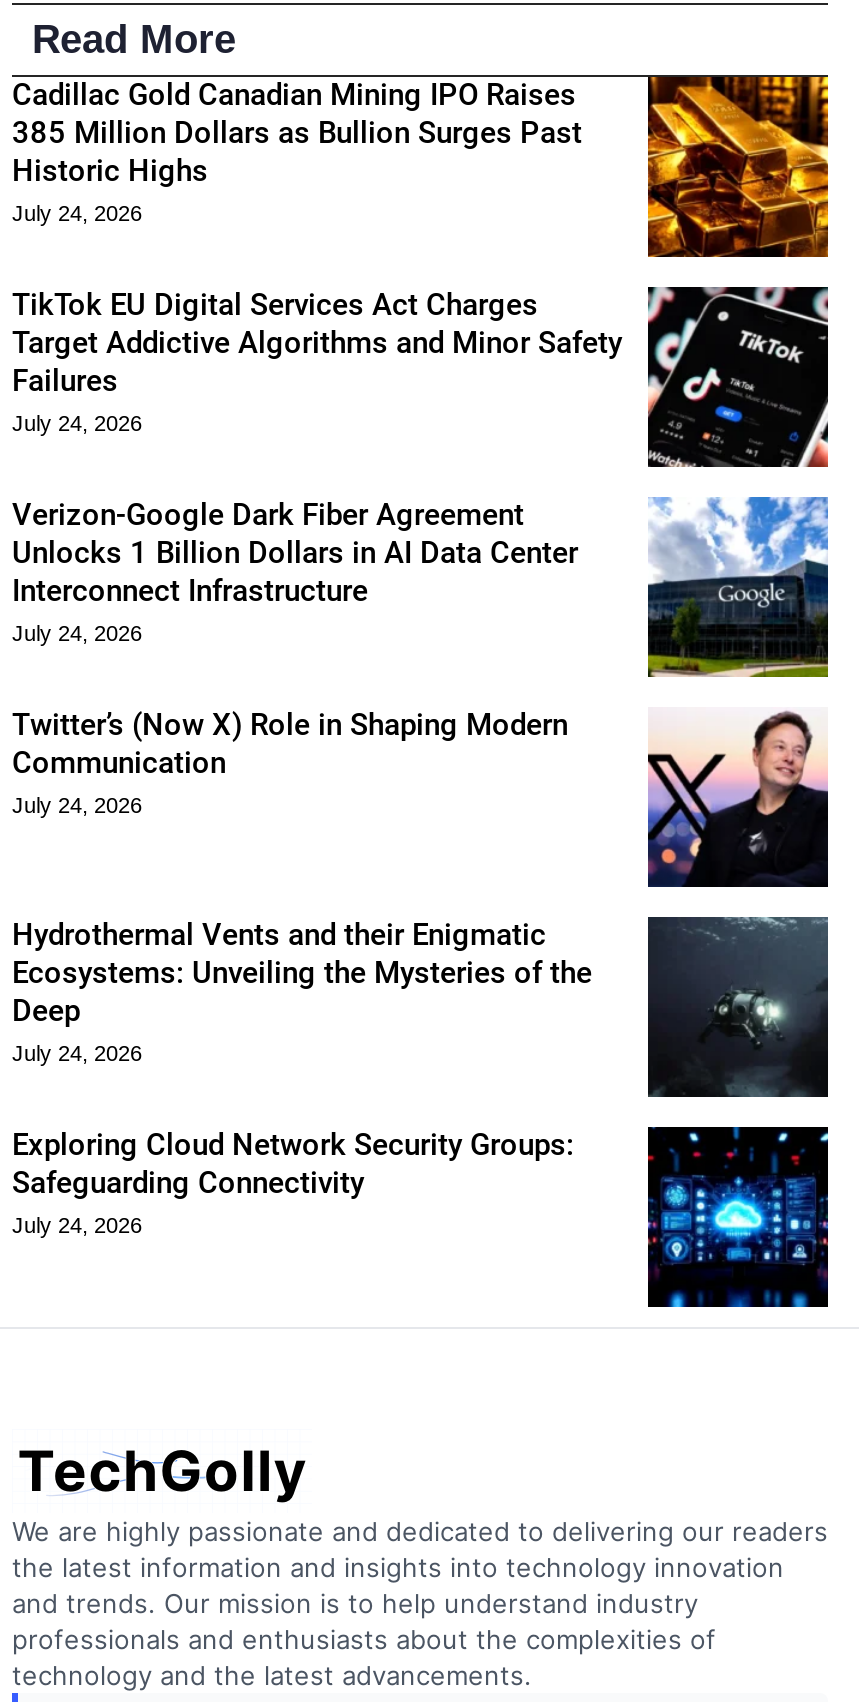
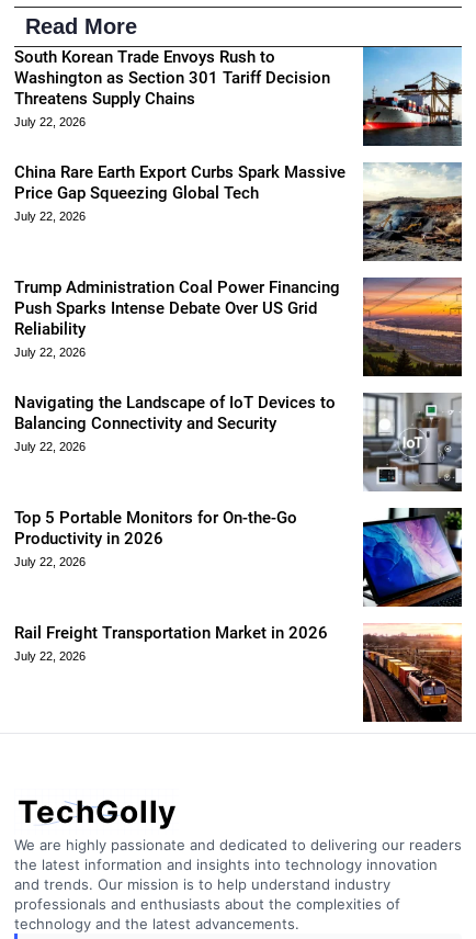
[12,76,582,224] Cadillac Gold Canadian Mining IPO Raises | 385 Million Dollars as Bullion Surges Past | Historic Highs | July 24, 2026 -> [14,47,330,128] South Korean Trade Envoys Rush to | Washington as Section 301 Tariff Decision | Threatens Supply Chains | July 22, 2026
[12,75,830,434] [image] | TikTok EU Digital Services Act Charges | Target Addictive Algorithms and Minor Safety | Failures | July 24, 2026 -> [14,46,463,222] [image] | China Rare Earth Export Curbs Spark Massive | Price Gap Squeezing Global Tech | July 22, 2026
[646,285,830,467] [image] -> [362,162,463,262] [image]
[12,495,830,679] [image] | Verizon-Google Dark Fiber Agreement | Unlocks 1 Billion Dollars in AI Data Center | Interconnect Infrastructure | July 24, 2026 -> [14,276,463,377] [image] | Trump Administration Coal Power Financing | Push Sparks Intense Debate Over US Grid | Reliability | July 22, 2026
[12,706,830,889] [image] | Twitter’s (Now X) Role in Shaping Modern | Communication | July 24, 2026 -> [14,392,463,493] [image] | Navigating the Landscape of IoT Devices to | Balancing Connectivity and Security | July 22, 2026
[12,916,592,1064] Hydrothermal Vents and their Enigmatic | Ecosystems: Unveiling the Mysteries of the | Deep | July 24, 2026 -> [14,507,297,568] Top 5 Portable Monitors for On-the-Go | Productivity in 2026 | July 22, 2026
[646,915,830,1099] [image] -> [362,507,463,608] [image]
[12,1125,830,1309] [image] | Exploring Cloud Network Security Groups: | Safeguarding Connectivity | July 24, 2026 -> [14,623,463,723] [image] | Rail Freight Transportation Market in 2026 | July 22, 2026

